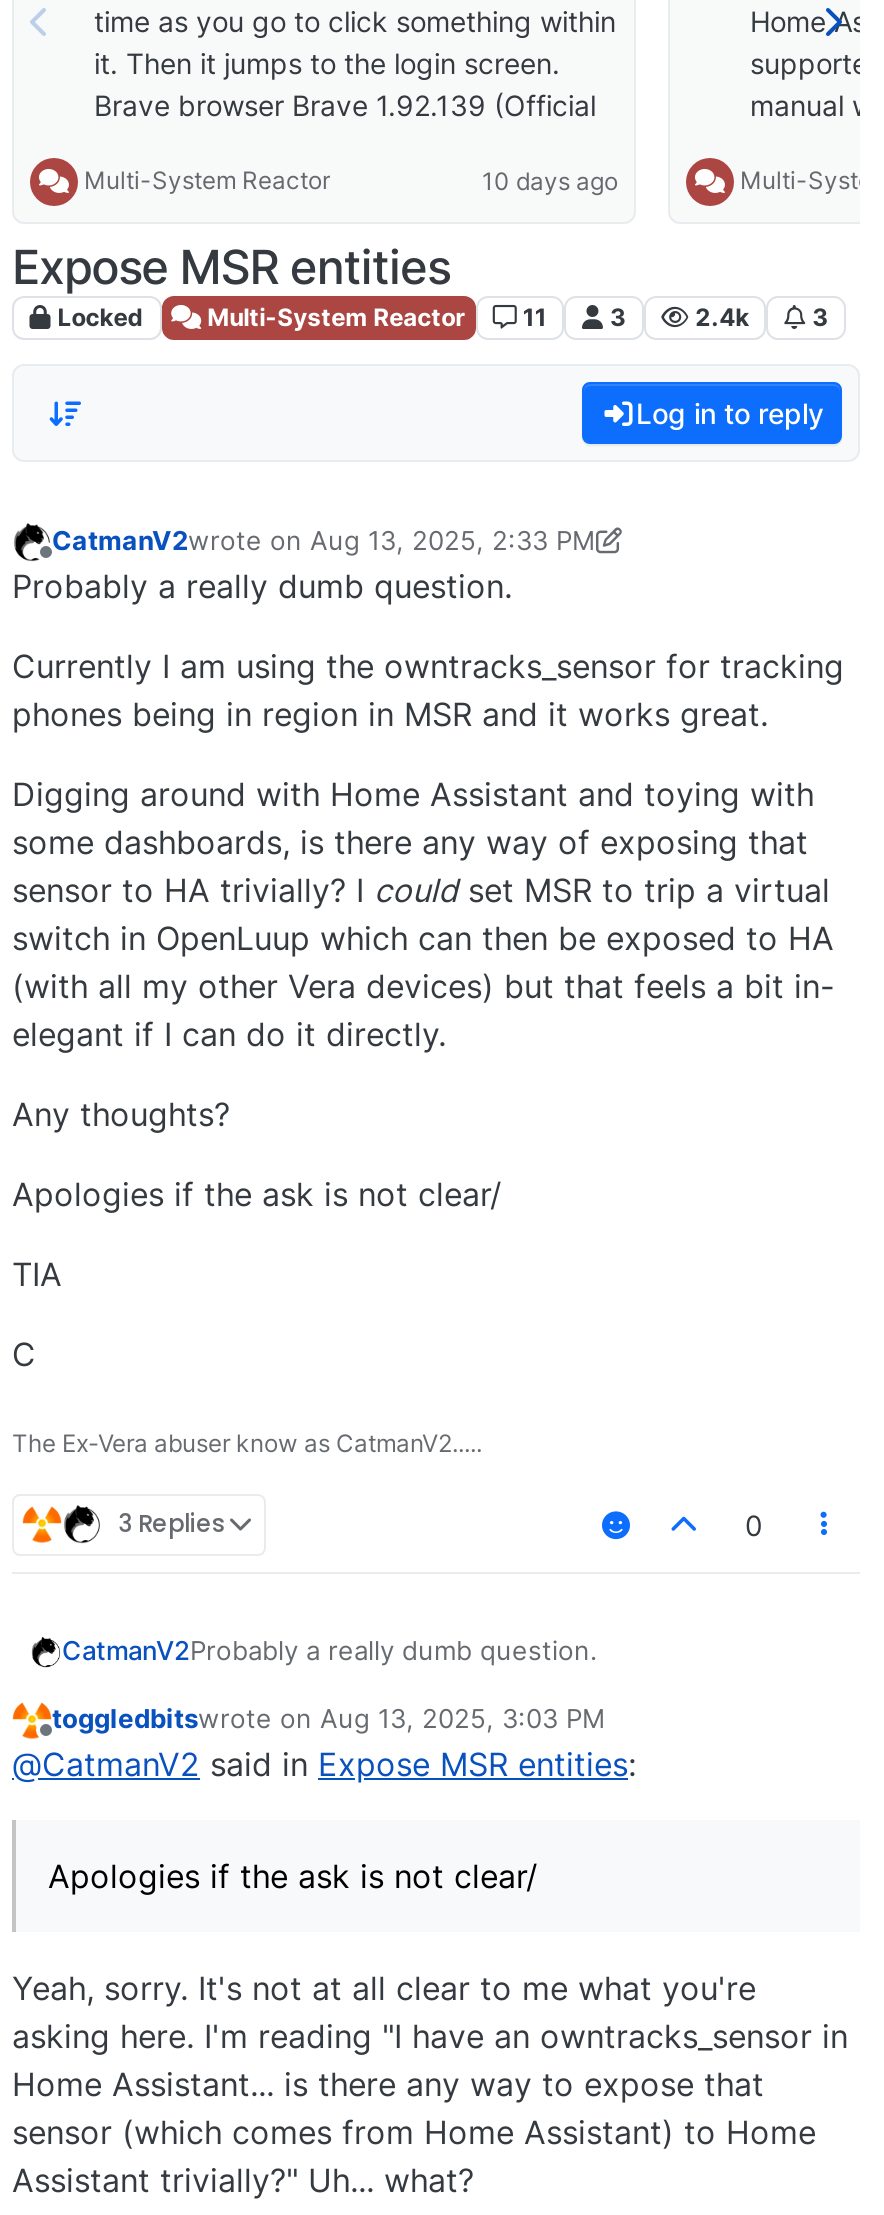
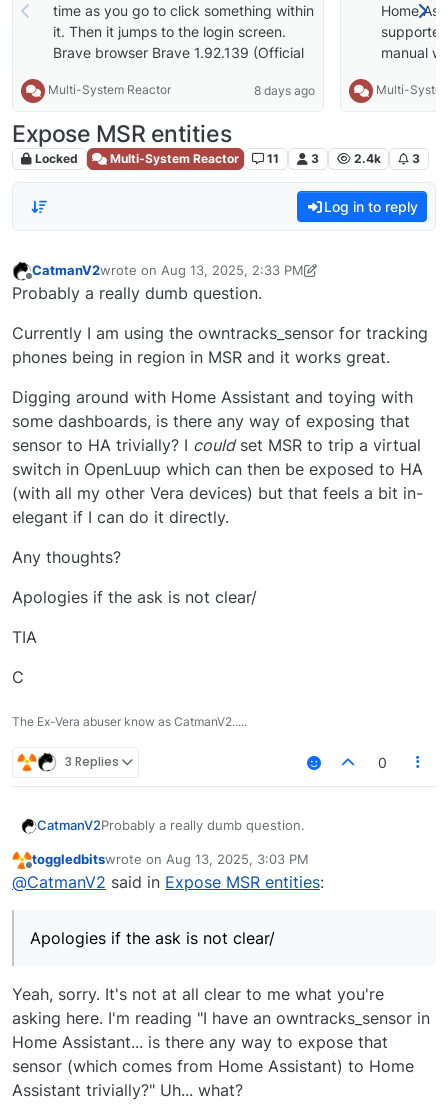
[482,166,618,196] 10 days ago -> [254,83,315,98] 8 days ago

